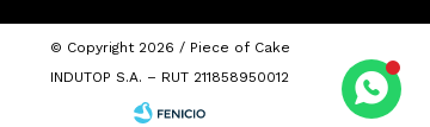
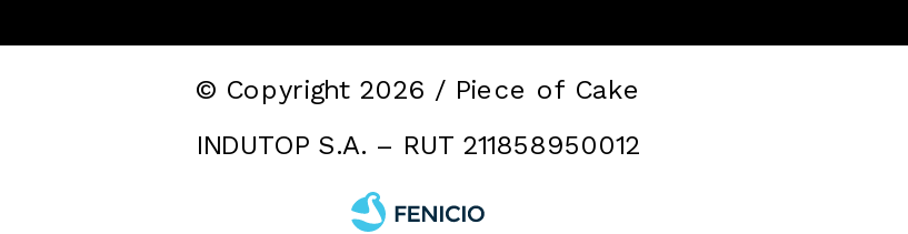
[340,58,403,120] [image] -> none

